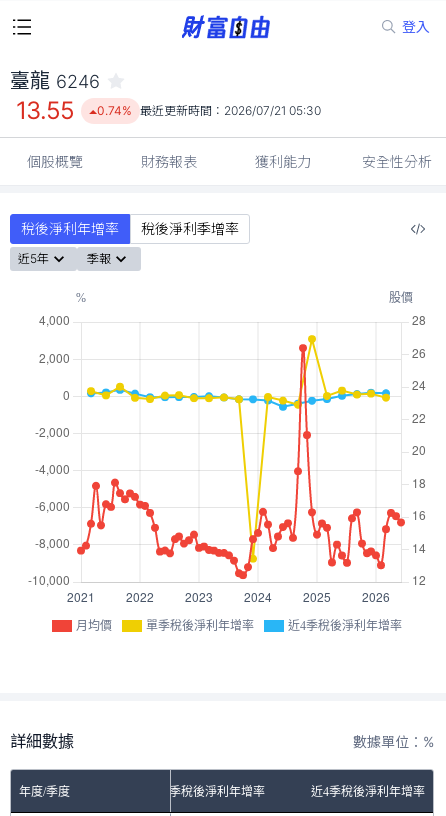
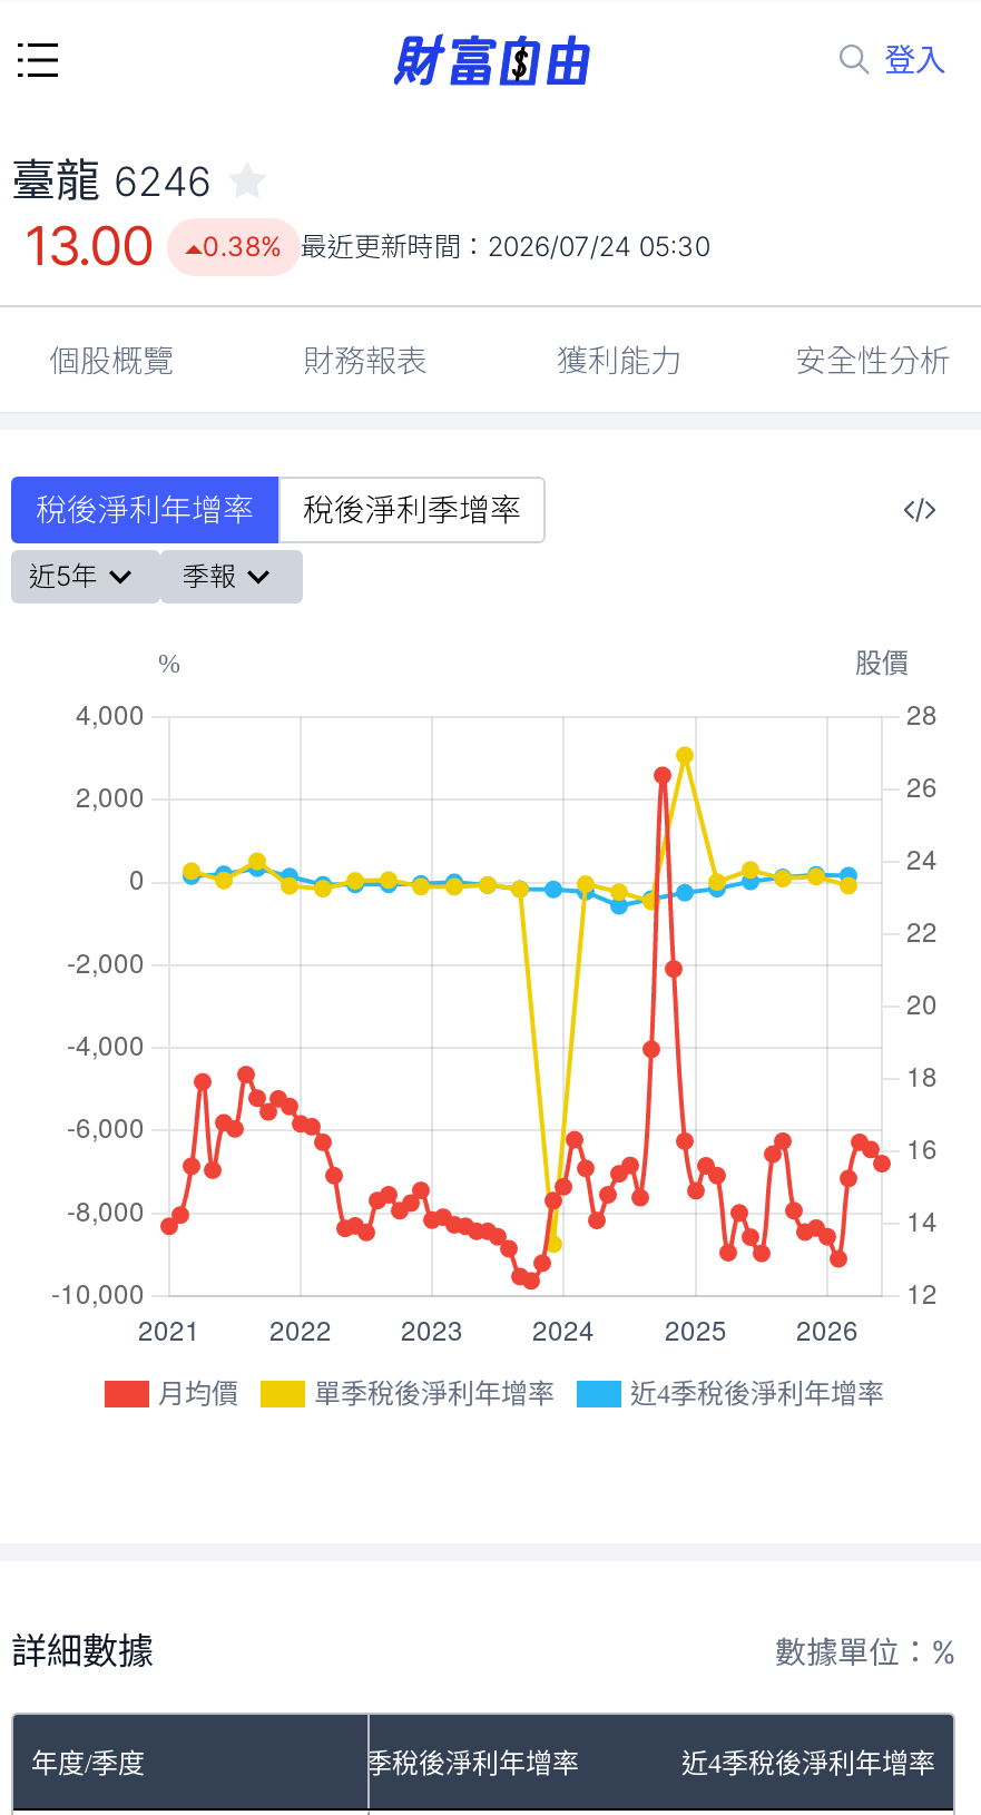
[16,96,75,125] 13.55 -> [24,214,153,278] 13.00
[97,103,321,118] 0.74% 最近更新時間：2026/07/21 05:30 -> [202,229,710,263] 0.38% 最近更新時間：2026/07/24 05:30

